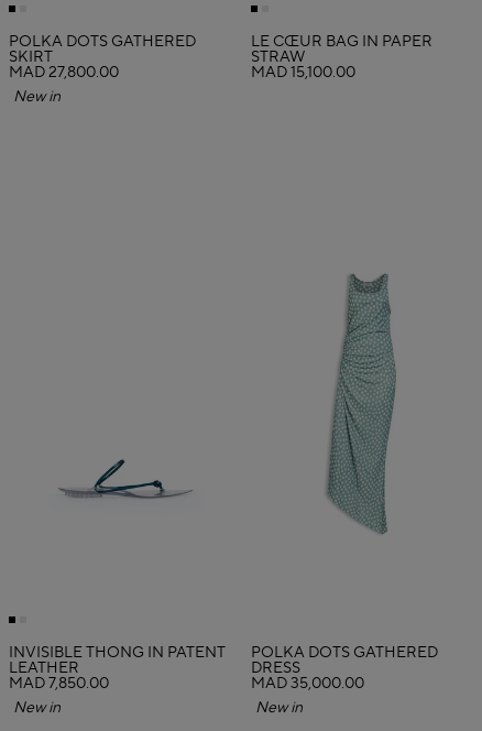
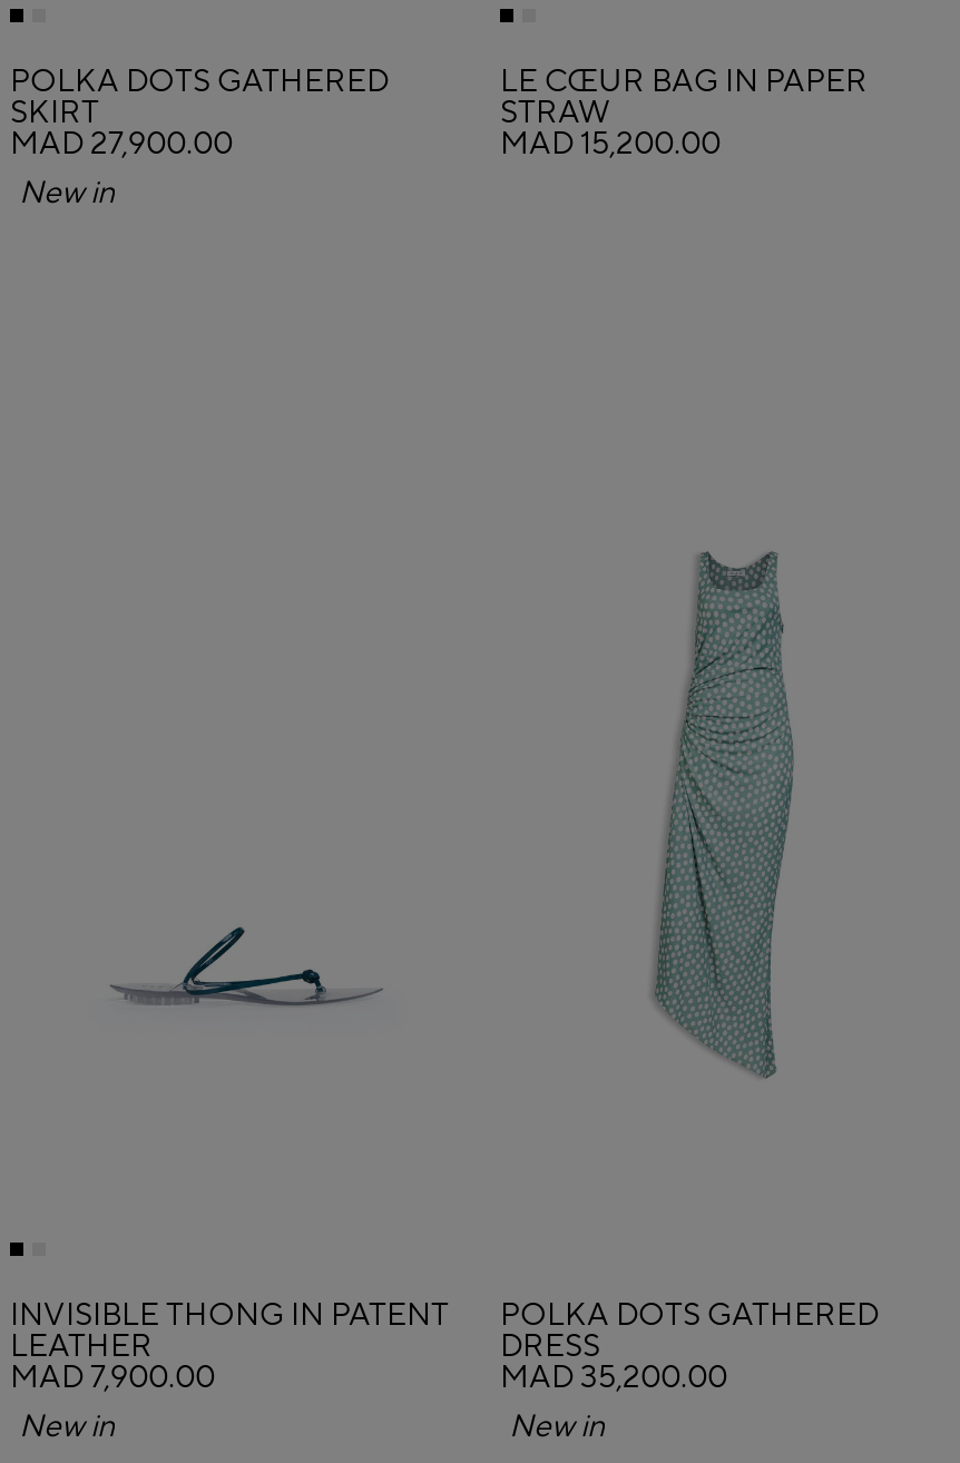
[9,63,119,83] MAD 27,800.00 -> [10,124,233,165] MAD 27,900.00
[251,63,355,83] MAD 15,100.00 -> [500,124,721,165] MAD 15,200.00
[9,674,109,694] MAD 7,850.00 -> [10,1359,215,1400] MAD 7,900.00
[251,674,364,694] MAD 35,000.00 -> [500,1359,727,1400] MAD 35,200.00

